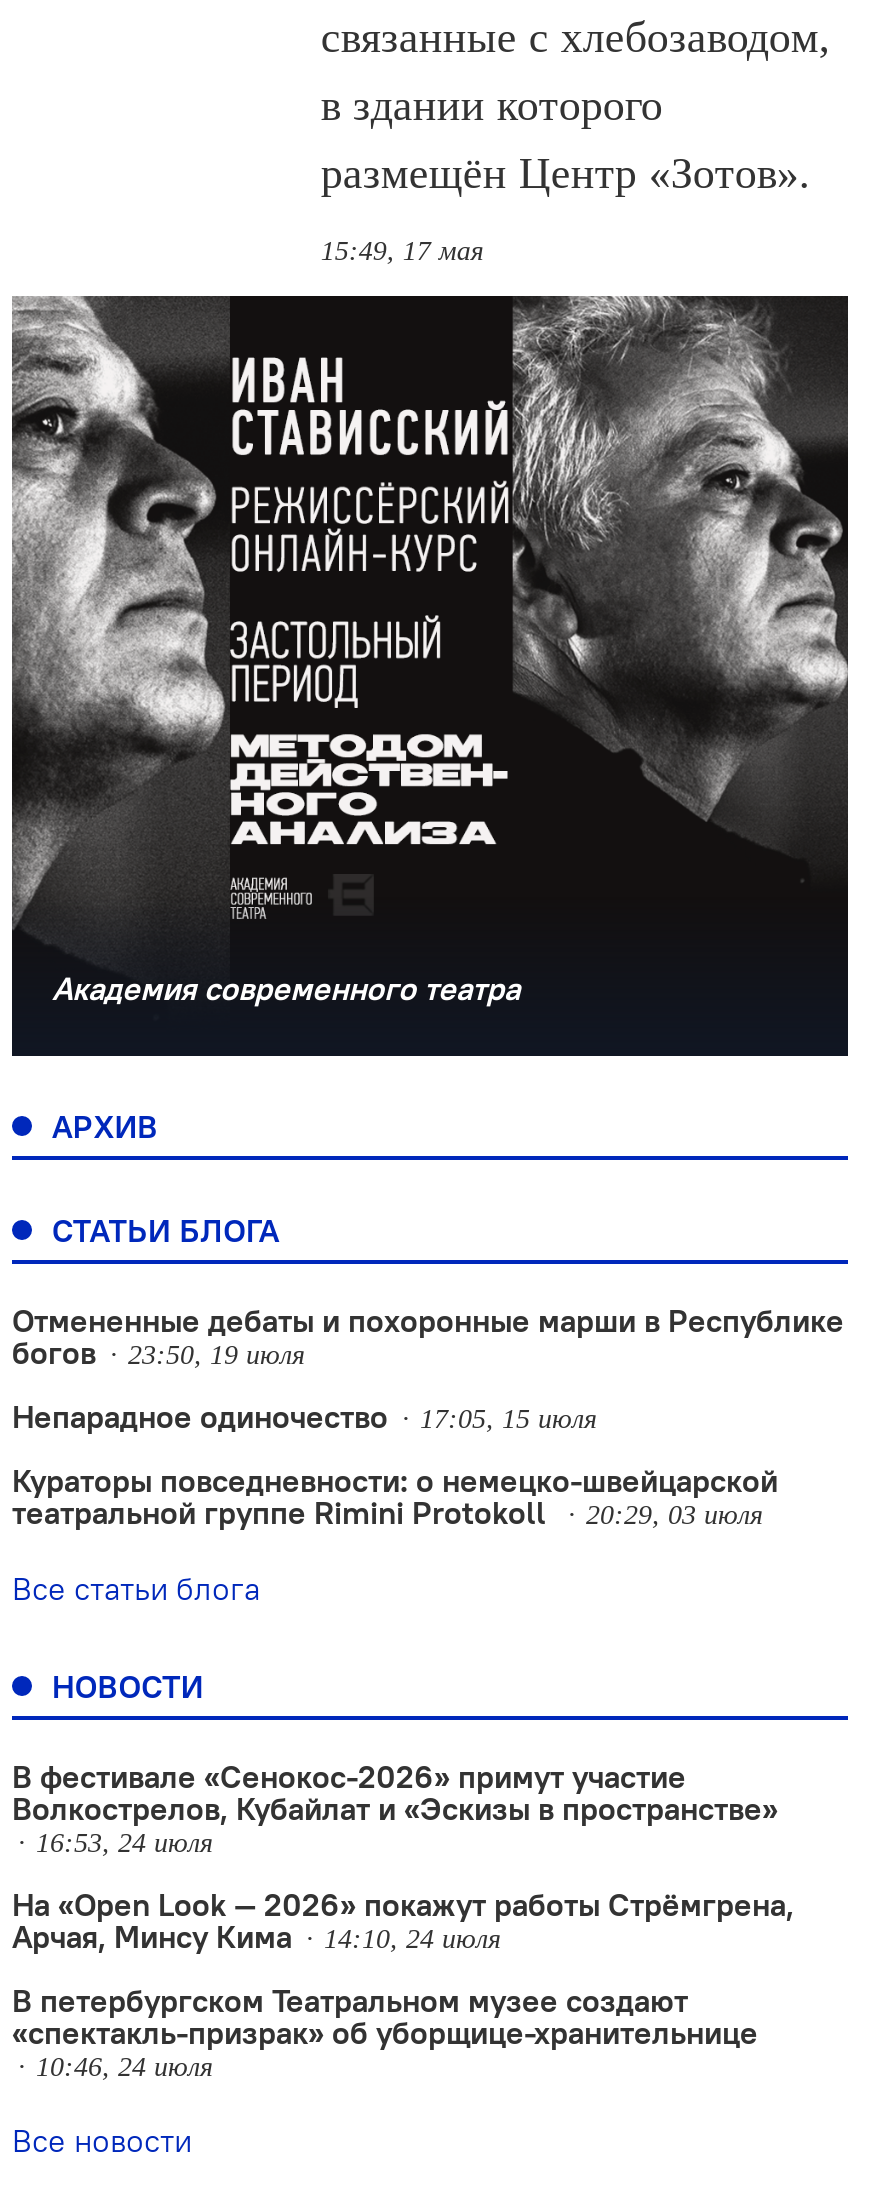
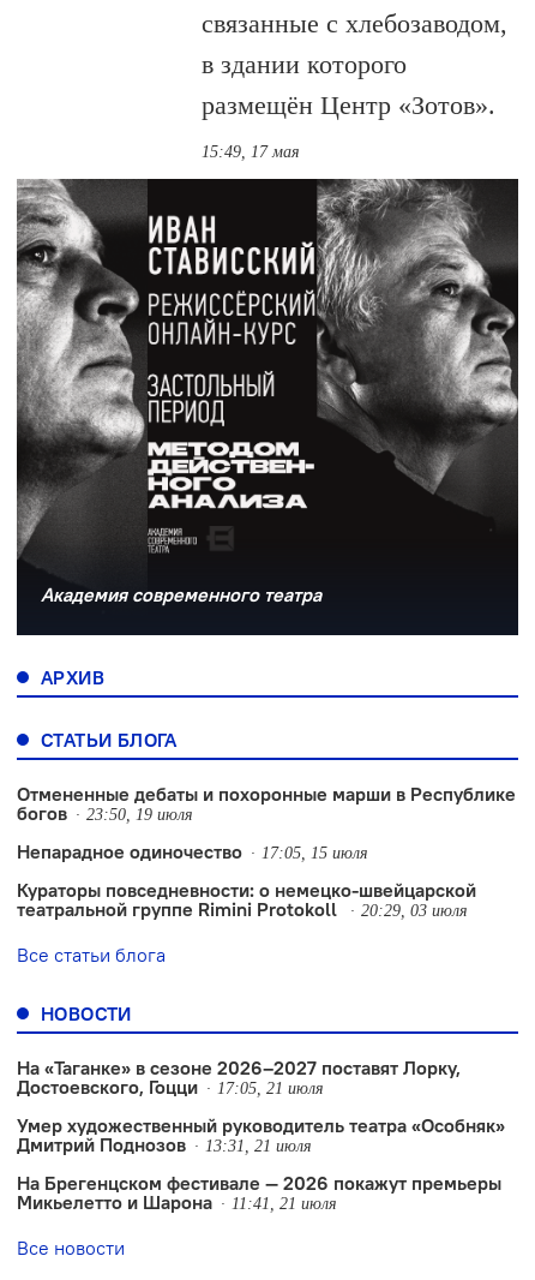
[12,1756,778,1858] В фестивале «Сенокос-2026» примут участие | Волкострелов, Кубайлат и «Эскизы в пространстве» | 16:53, 24 июля -> [17,1055,461,1099] На «Таганке» в сезоне 2026–2027 поставят Лорку, | Достоевского, Гоцци | 17:05, 21 июля
[12,1884,794,1956] На «Open Look — 2026» покажут работы Стрёмгрена, | Арчая, Минсу Кима | 14:10, 24 июля -> [17,1113,505,1156] Умер художественный руководитель театра «Особняк» | Дмитрий Поднозов | 13:31, 21 июля
[12,1980,758,2082] В петербургском Театральном музее создают | «спектакль-призрак» об уборщице-хранительнице | 10:46, 24 июля -> [17,1171,501,1214] На Брегенцском фестивале — 2026 покажут премьеры | Микьелетто и Шарона | 11:41, 21 июля

